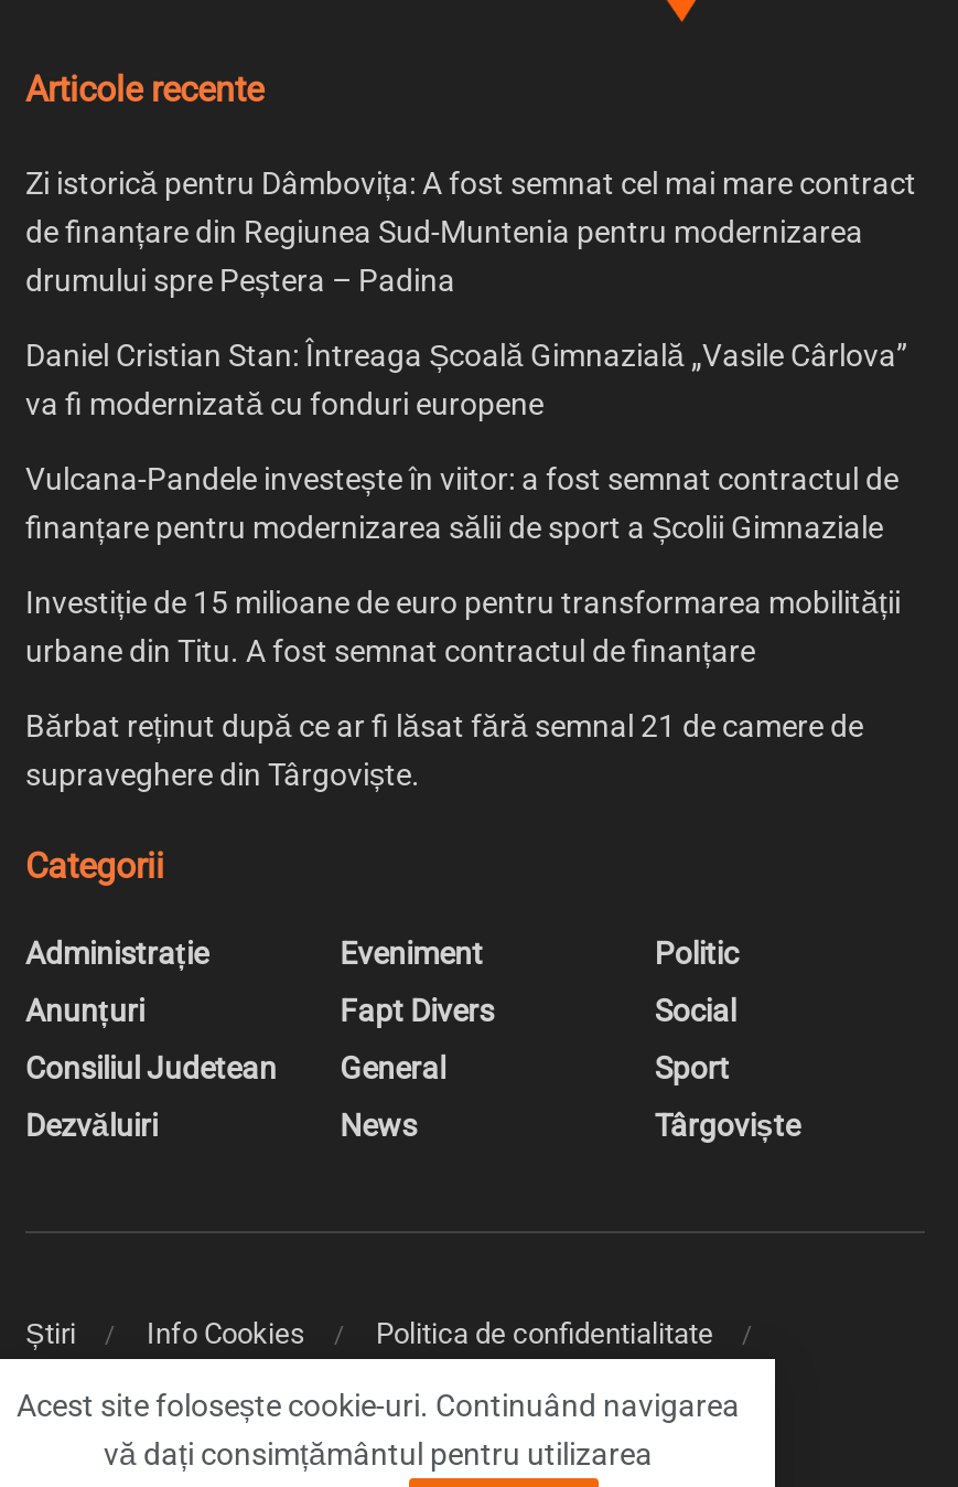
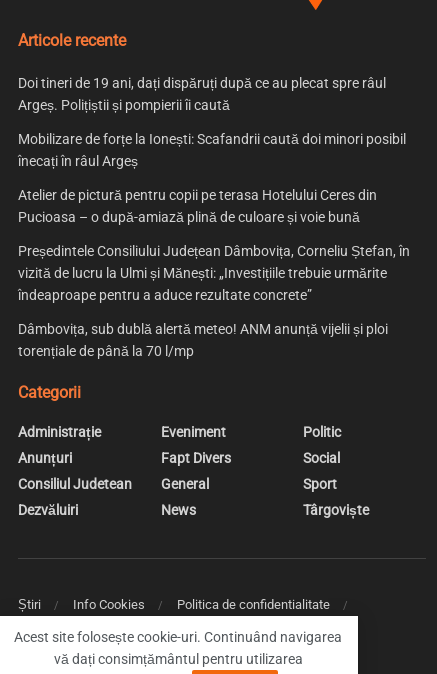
[25,166,916,298] Zi istorică pentru Dâmbovița: A fost semnat cel mai mare contract | de finanțare din Regiunea Sud-Muntenia pentru modernizarea | drumului spre Peștera – Padina -> [18,75,386,113] Doi tineri de 19 ani, dați dispăruți după ce au plecat spre râul | Argeș. Polițiștii și pompierii îi caută
[25,338,907,422] Daniel Cristian Stan: Întreaga Școală Gimnazială „Vasile Cârlova” | va fi modernizată cu fonduri europene -> [18,131,406,169] Mobilizare de forțe la Ionești: Scafandrii caută doi minori posibil | înecați în râul Argeș
[25,461,898,545] Vulcana-Pandele investește în viitor: a fost semnat contractul de | finanțare pentru modernizarea sălii de sport a Școlii Gimnaziale -> [18,187,377,225] Atelier de pictură pentru copii pe terasa Hotelului Ceres din | Pucioasa – o după-amiază plină de culoare și voie bună
[25,585,901,669] Investiție de 15 milioane de euro pentru transformarea mobilității | urbane din Titu. A fost semnat contractul de finanțare -> [18,243,410,303] Președintele Consiliului Județean Dâmbovița, Corneliu Ștefan, în | vizită de lucru la Ulmi și Mănești: „Investițiile trebuie urmărite | îndeaproape pentru a aduce rezultate concrete”
[25,708,863,792] Bărbat reținut după ce ar fi lăsat fără semnal 21 de camere de | supraveghere din Târgoviște. -> [18,321,388,359] Dâmbovița, sub dublă alertă meteo! ANM anunță vijelii și ploi | torențiale de până la 70 l/mp

